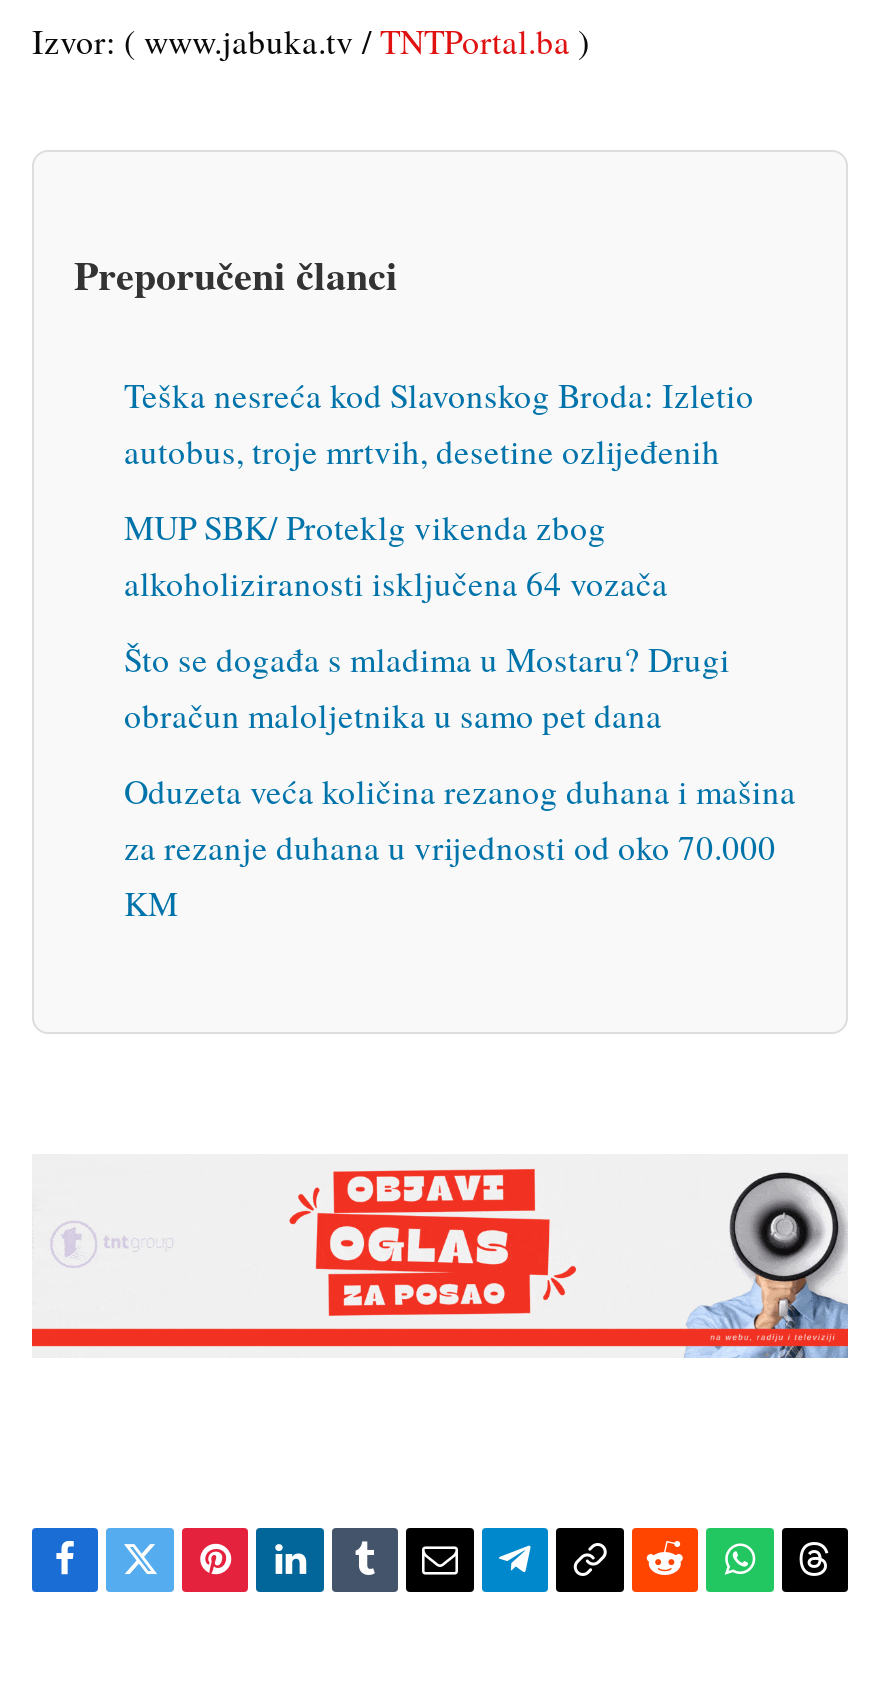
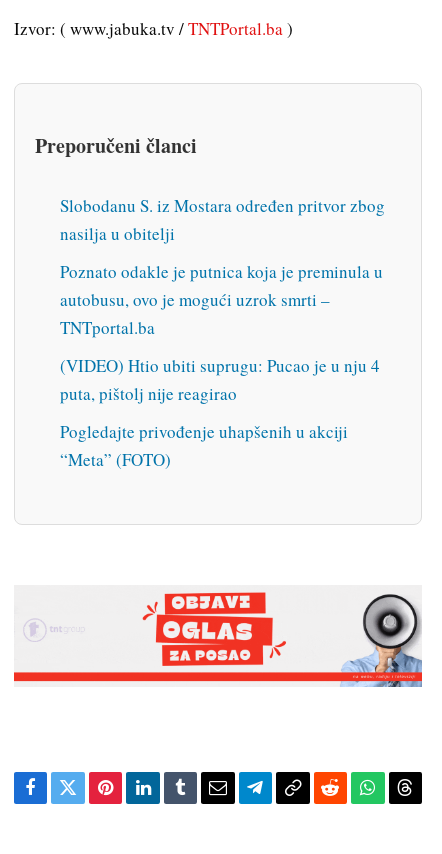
[124,371,754,473] Teška nesreća kod Slavonskog Broda: Izletio | autobus, troje mrtvih, desetine ozlijeđenih -> [60,194,385,245] Slobodanu S. iz Mostara određen pritvor zbog | nasilja u obitelji
[124,503,668,605] MUP SBK/ Proteklg vikenda zbog | alkoholiziranosti isključena 64 vozača -> [60,260,383,339] Poznato odakle je putnica koja je preminula u | autobusu, ovo je mogući uzrok smrti – | TNTportal.ba
[124,635,730,737] Što se događa s mladima u Mostaru? Drugi | obračun maloljetnika u samo pet dana -> [60,354,380,405] (VIDEO) Htio ubiti suprugu: Pucao je u nju 4 | puta, pištolj nije reagirao
[124,767,796,925] Oduzeta veća količina rezanog duhana i mašina | za rezanje duhana u vrijednosti od oko 70.000 | KM -> [60,420,348,471] Pogledajte privođenje uhapšenih u akciji | “Meta” (FOTO)

